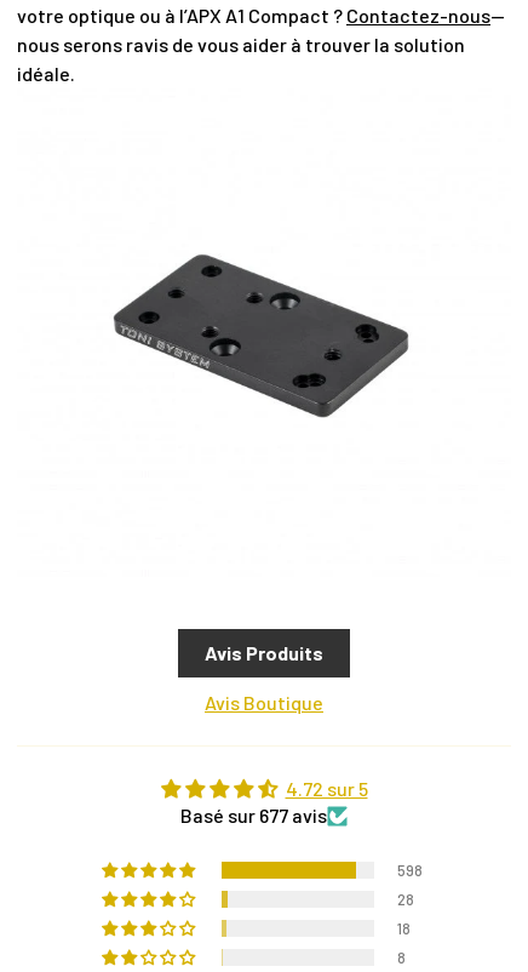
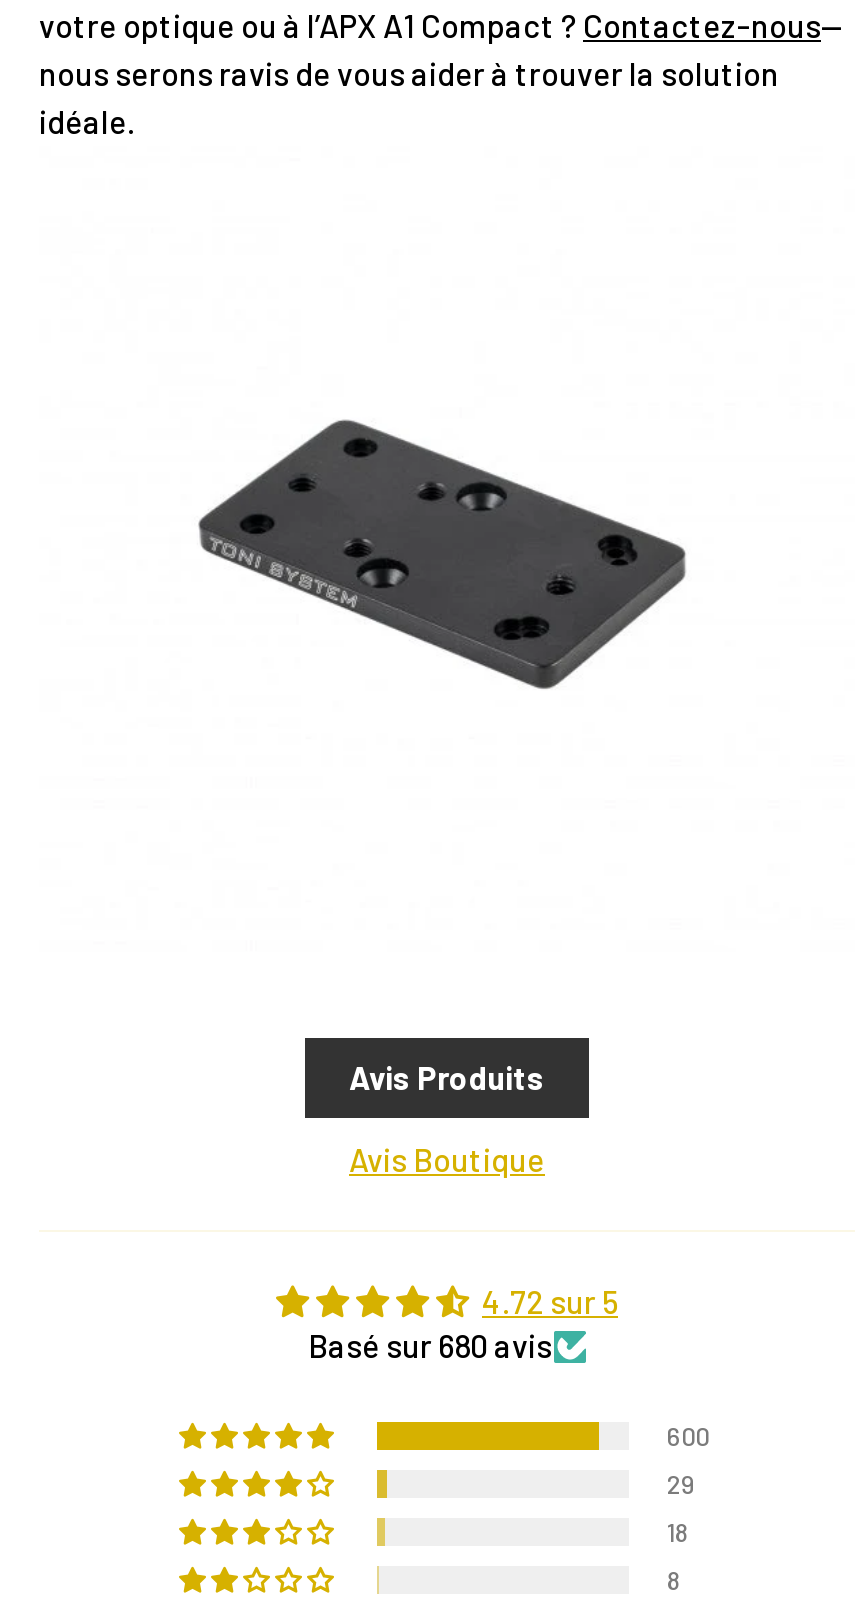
[180,804,327,827] Basé sur 677 avis -> [308,1326,552,1364] Basé sur 680 avis
[397,860,423,880] 598 -> [667,1420,709,1452] 600
[397,889,414,909] 28 -> [667,1468,695,1500] 29

